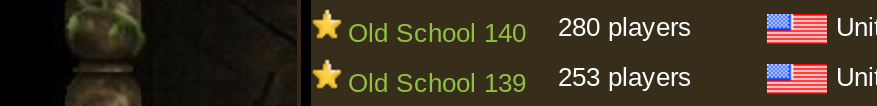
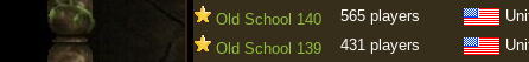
[348,12,692,48] Old School 140 280 players -> [215,7,419,28] Old School 140 565 players
[348,62,692,98] Old School 139 253 players -> [215,36,419,57] Old School 139 431 players

